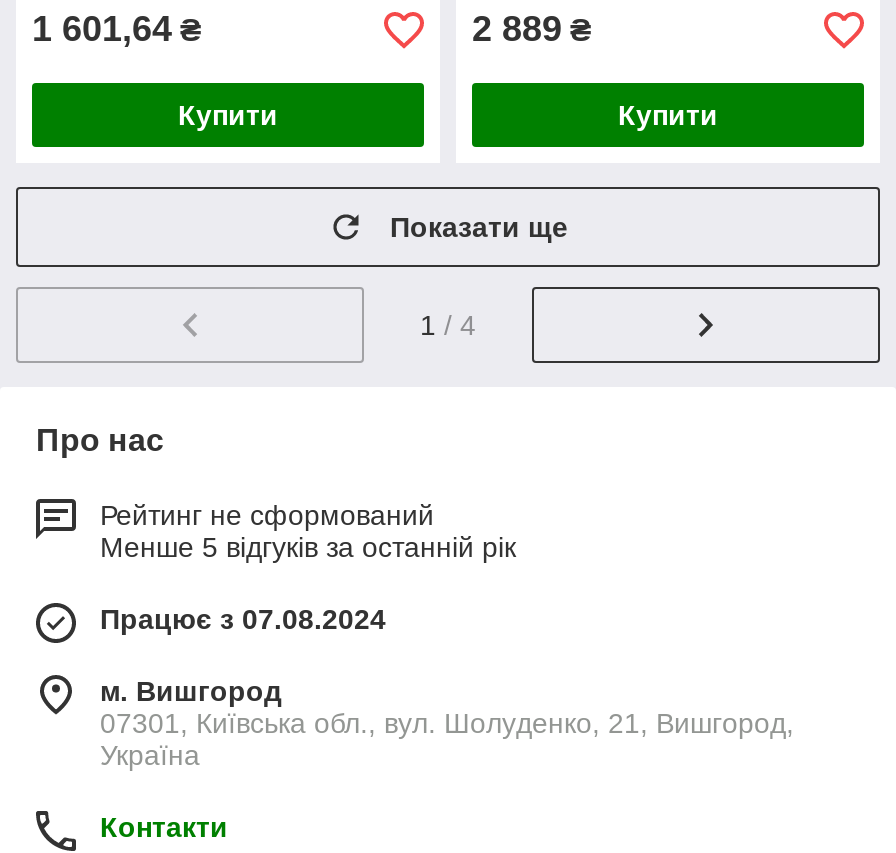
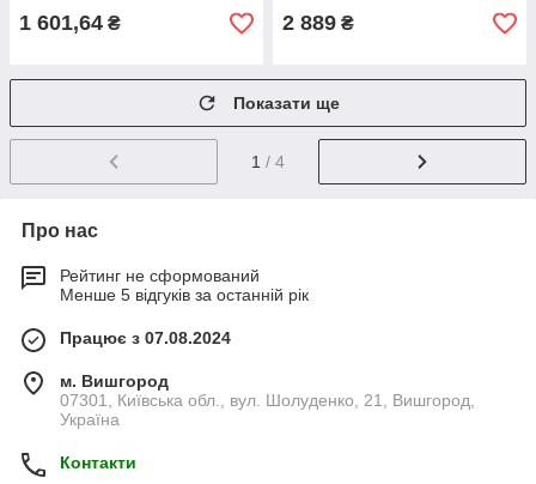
[178,99,278,131] Купити -> none
[618,99,718,131] Купити -> none

